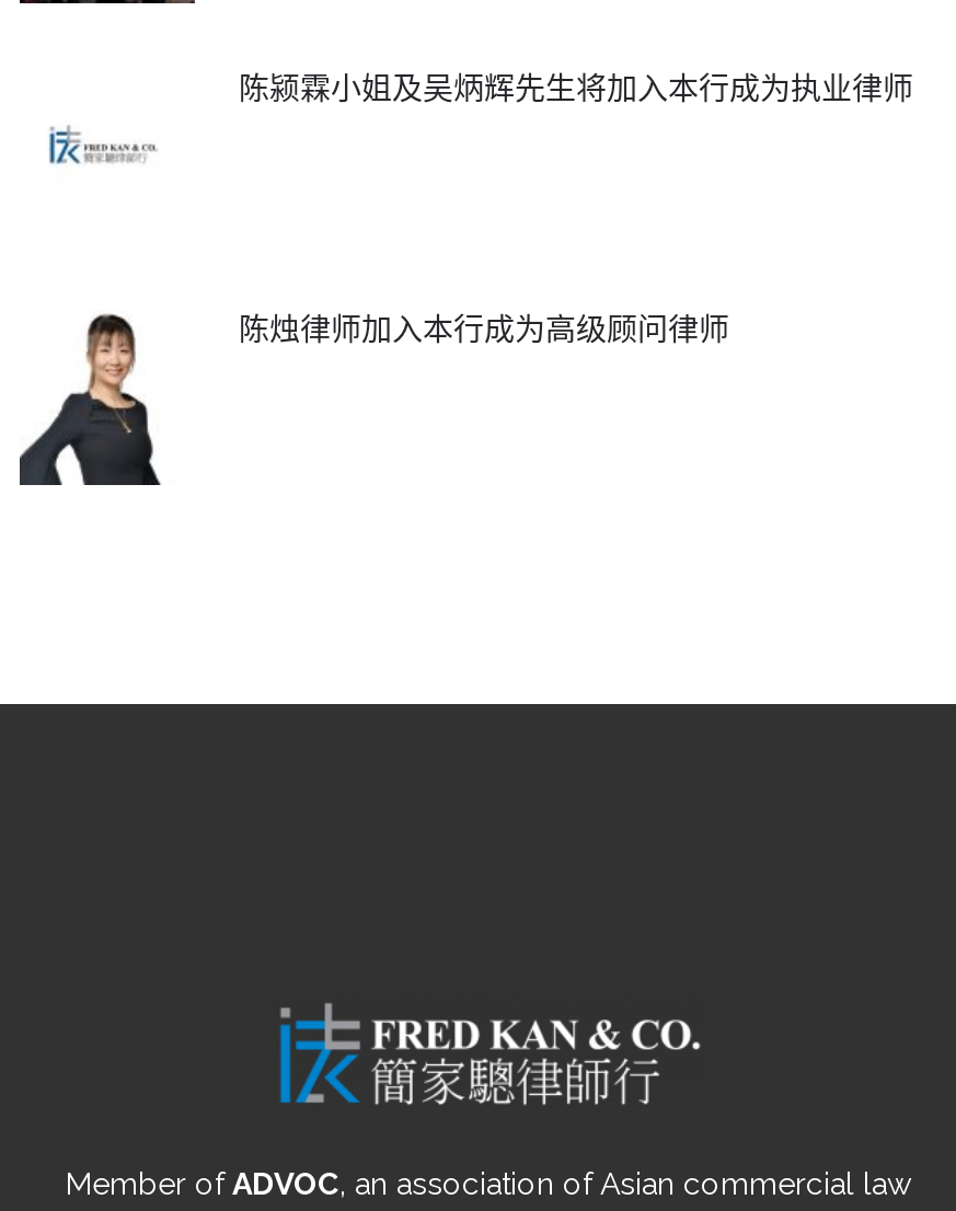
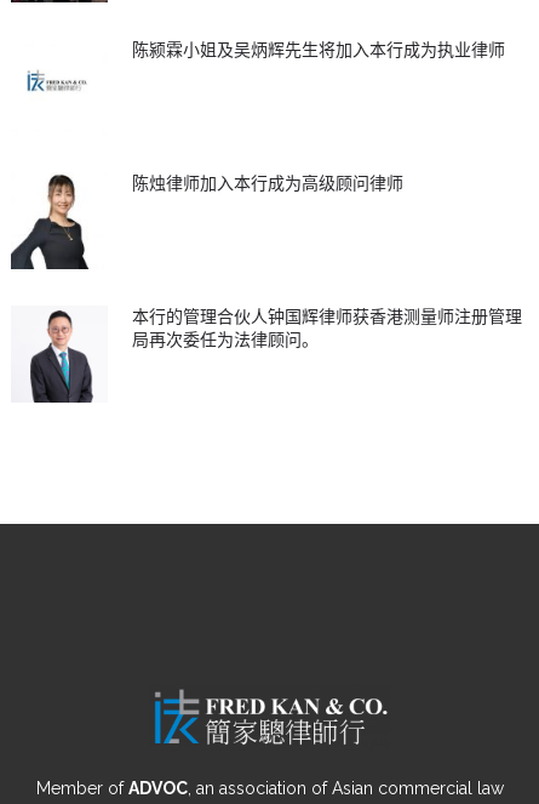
none -> [11,305,522,404] [image] | 本行的管理合伙人钟国辉律师获香港测量师注册管理 | 局再次委任为法律顾问。

